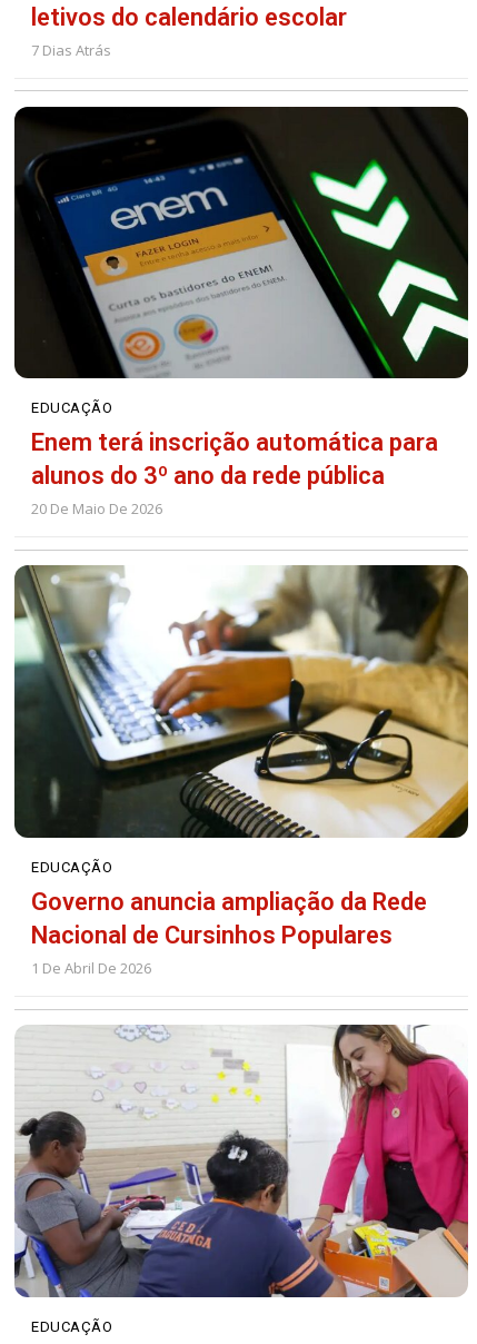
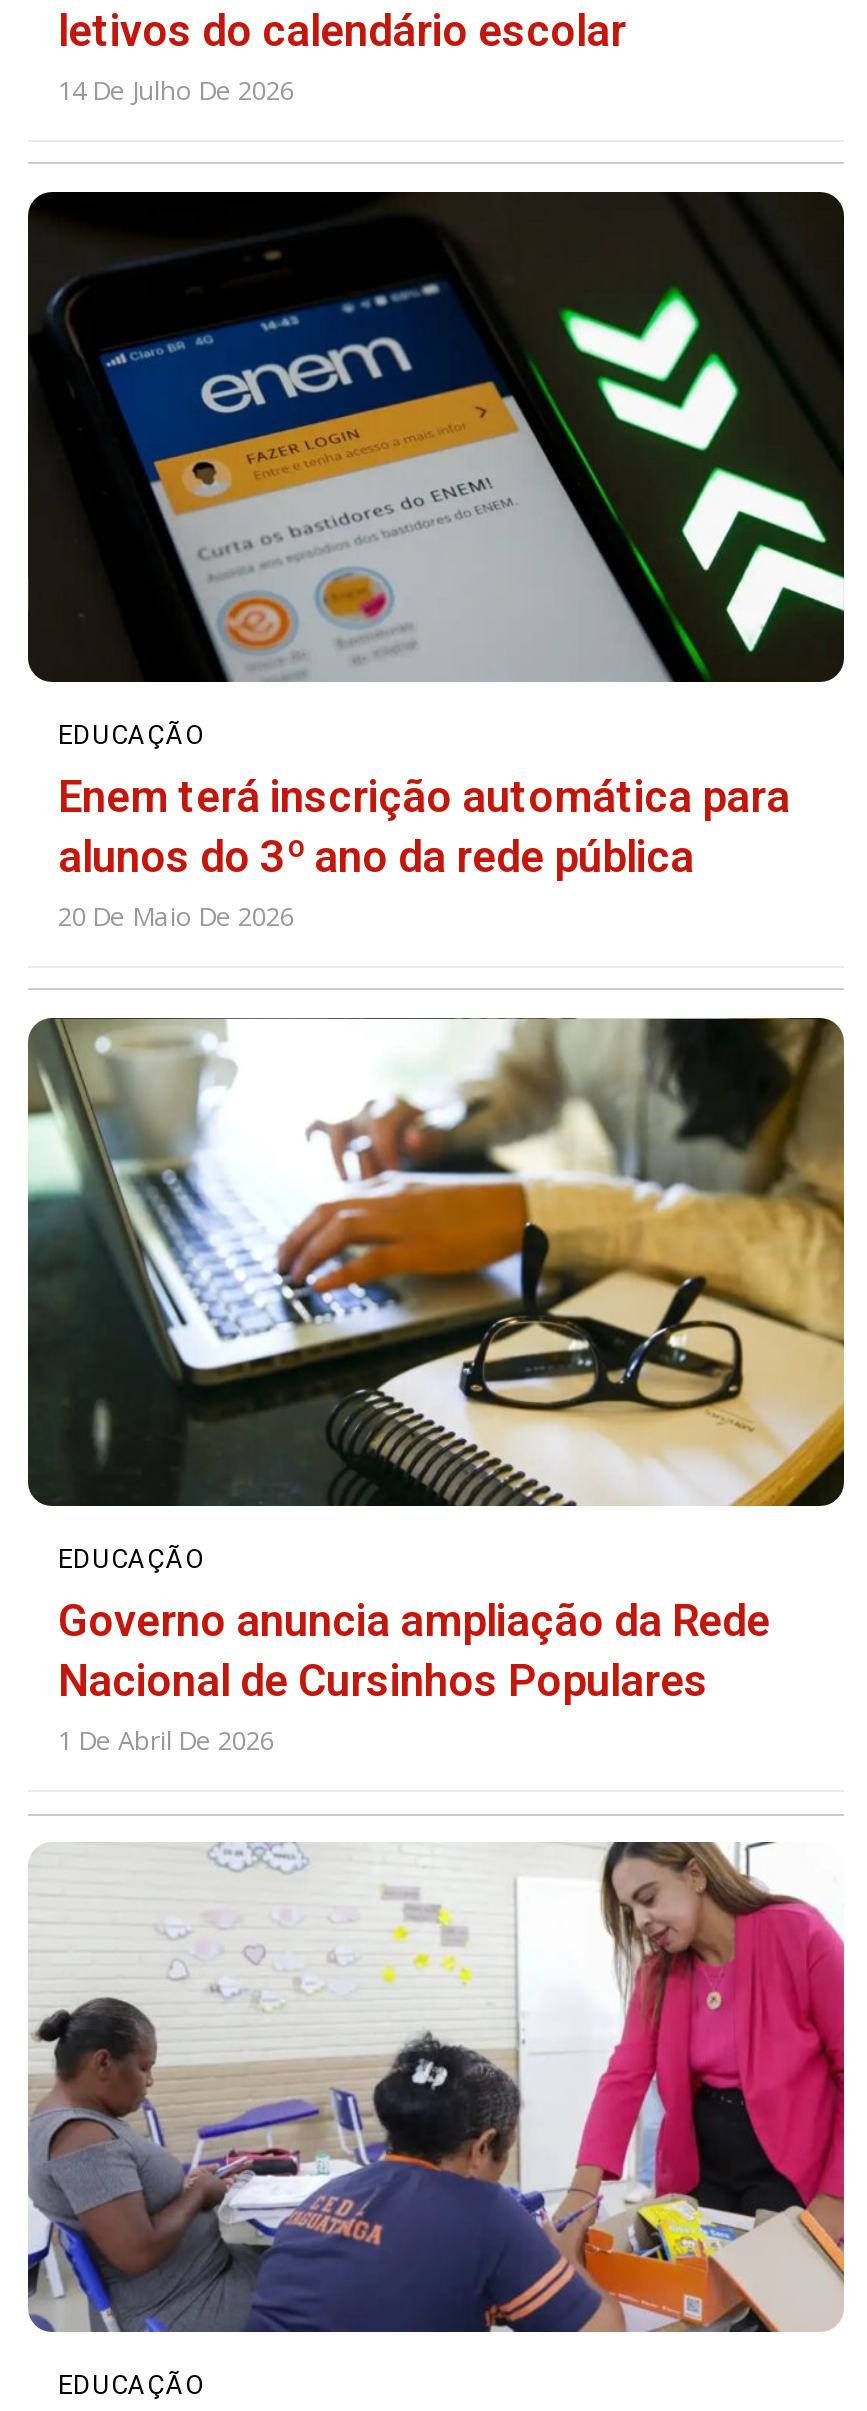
[31,40,111,60] 7 Dias Atrás -> [58,71,294,107] 14 De Julho De 2026

